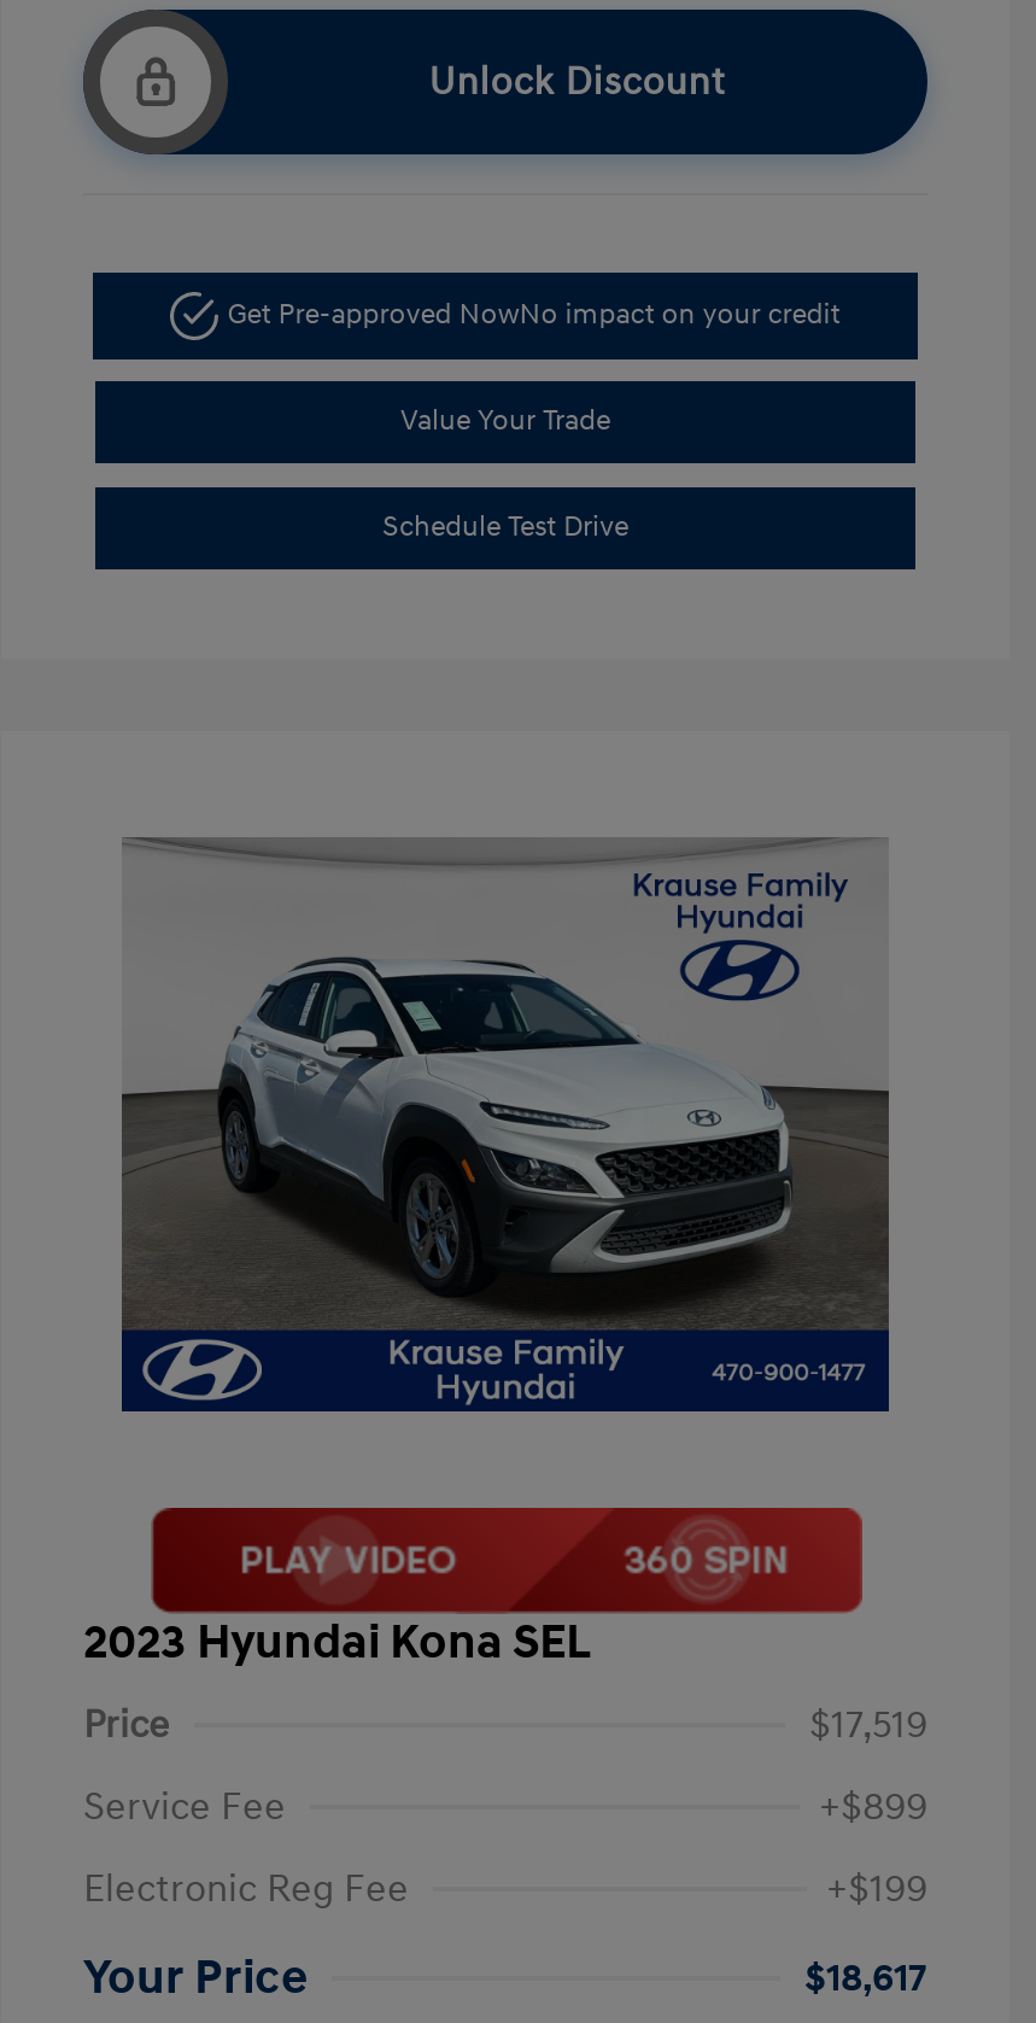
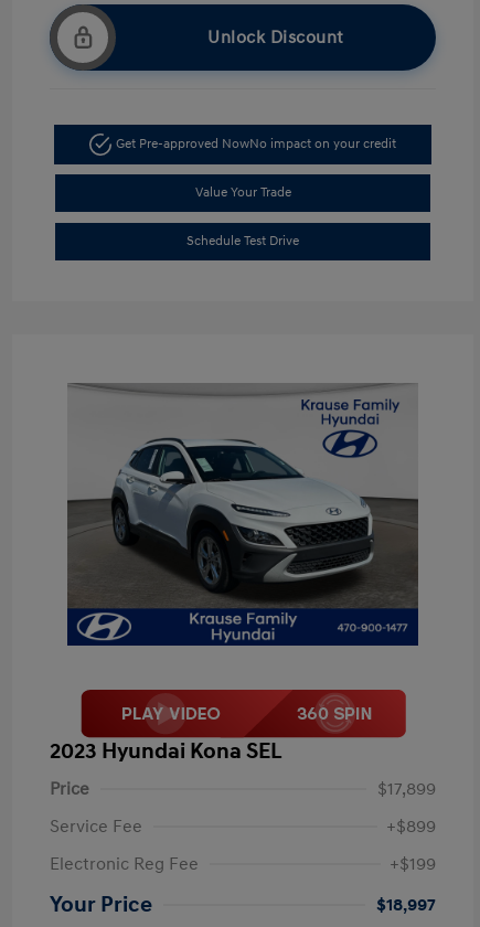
[809,1701,927,1750] $17,519 -> [377,778,436,800] $17,899
[804,1955,927,2003] $18,617 -> [376,894,436,916] $18,997

